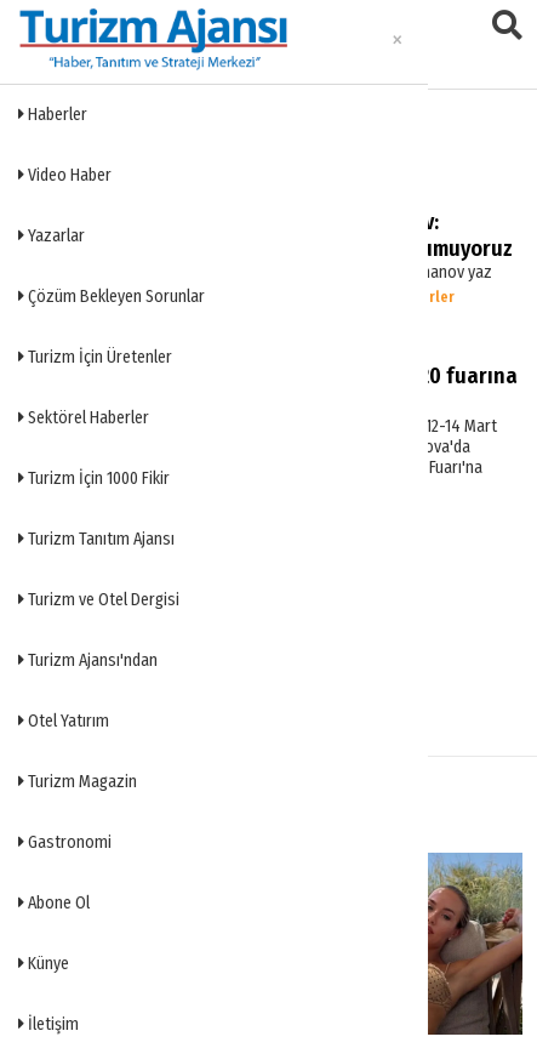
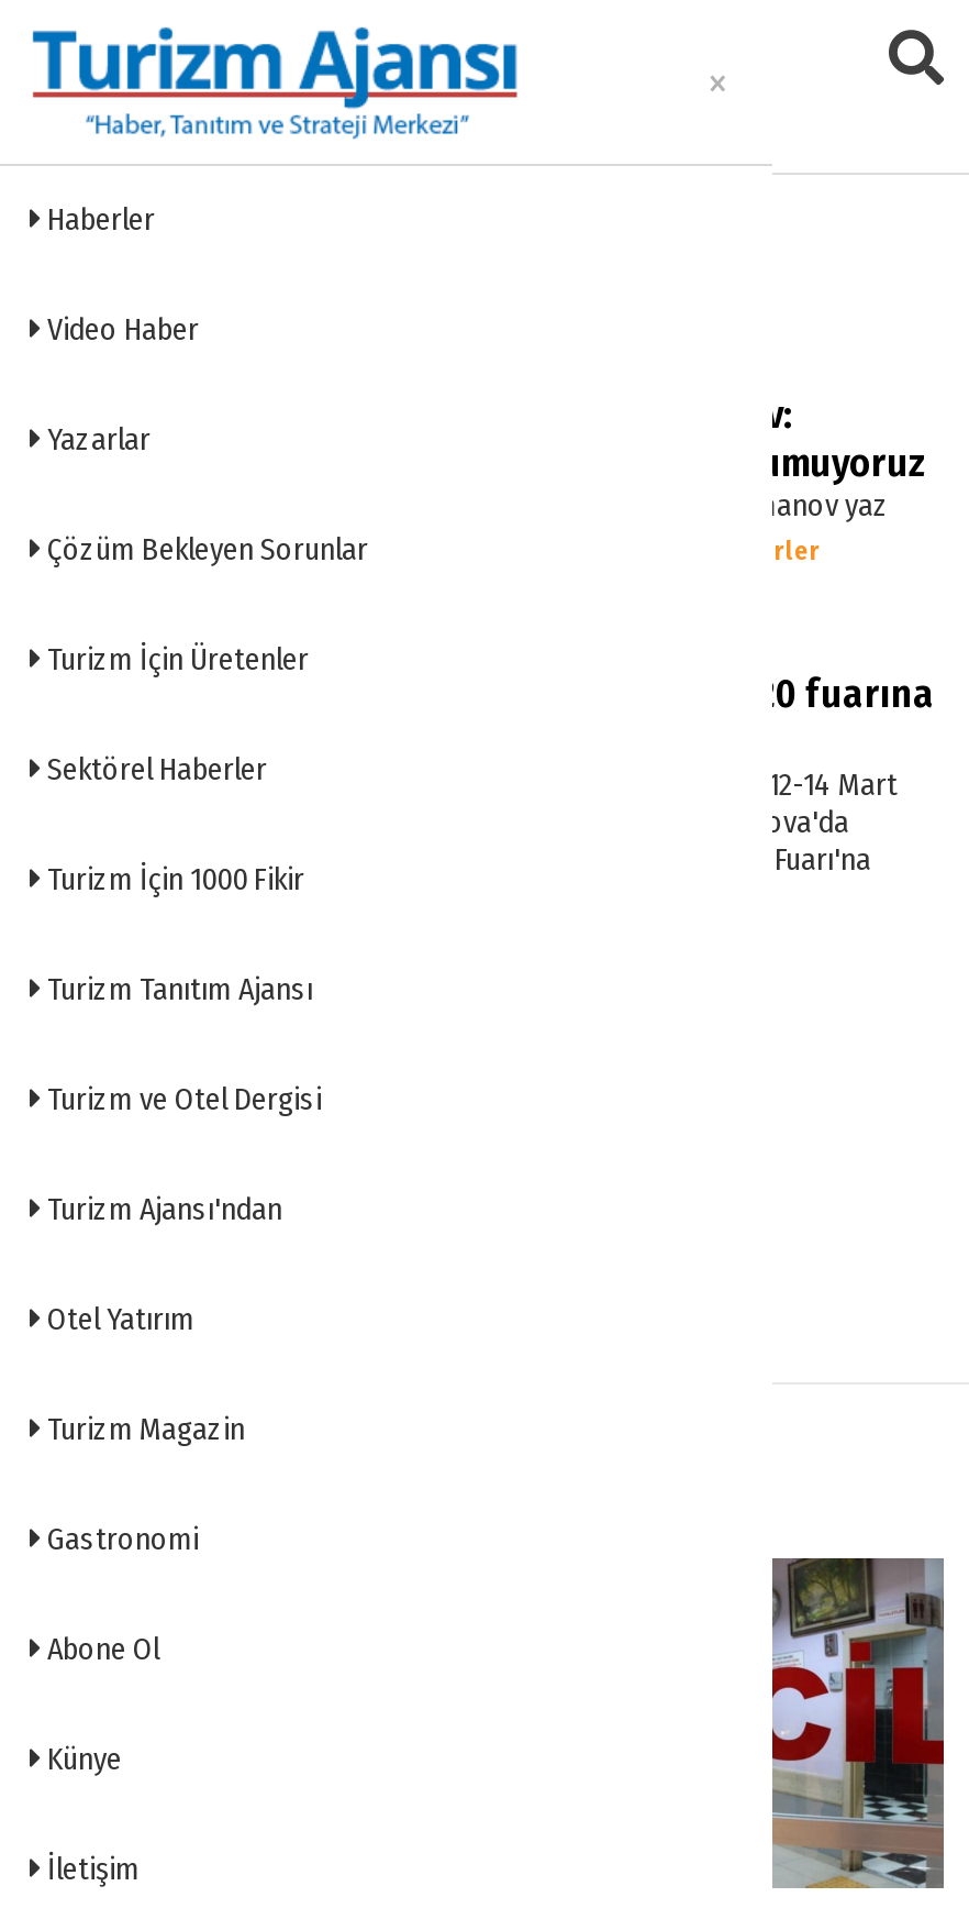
[427,851,524,1036] [image] -> [770,1556,946,1890] [image]

